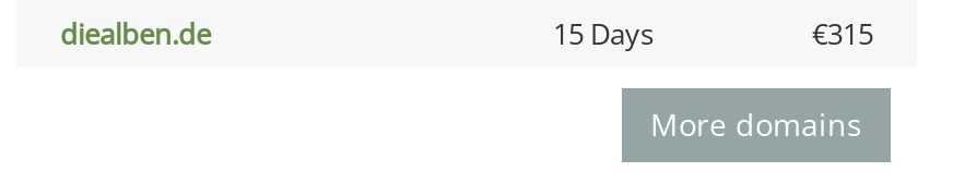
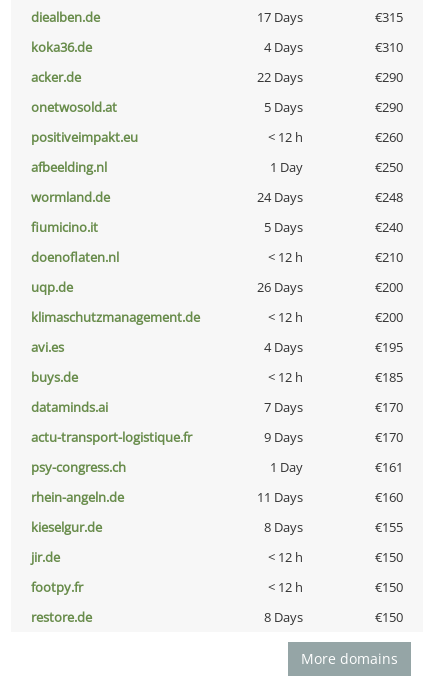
[553,14,654,53] 15 Days -> [256,8,302,26] 17 Days
none -> [31,38,403,626] koka36.de | 4 Days | €310 | acker.de | 22 Days | €290 | onetwosold.at | 5 Days | €290 | positiveimpakt.eu | < 12 h | €260 | afbeelding.nl | 1 Day | €250 | wormland.de | 24 Days | €248 | fiumicino.it | 5 Days | €240 | doenoflaten.nl | < 12 h | €210 | uqp.de | 26 Days | €200 | klimaschutzmanagement.de | < 12 h | €200 | avi.es | 4 Days | €195 | buys.de | < 12 h | €185 | dataminds.ai | 7 Days | €170 | actu-transport-logistique.fr | 9 Days | €170 | psy-congress.ch | 1 Day | €161 | rhein-angeln.de | 11 Days | €160 | kieselgur.de | 8 Days | €155 | jir.de | < 12 h | €150 | footpy.fr | < 12 h | €150 | restore.de | 8 Days | €150

